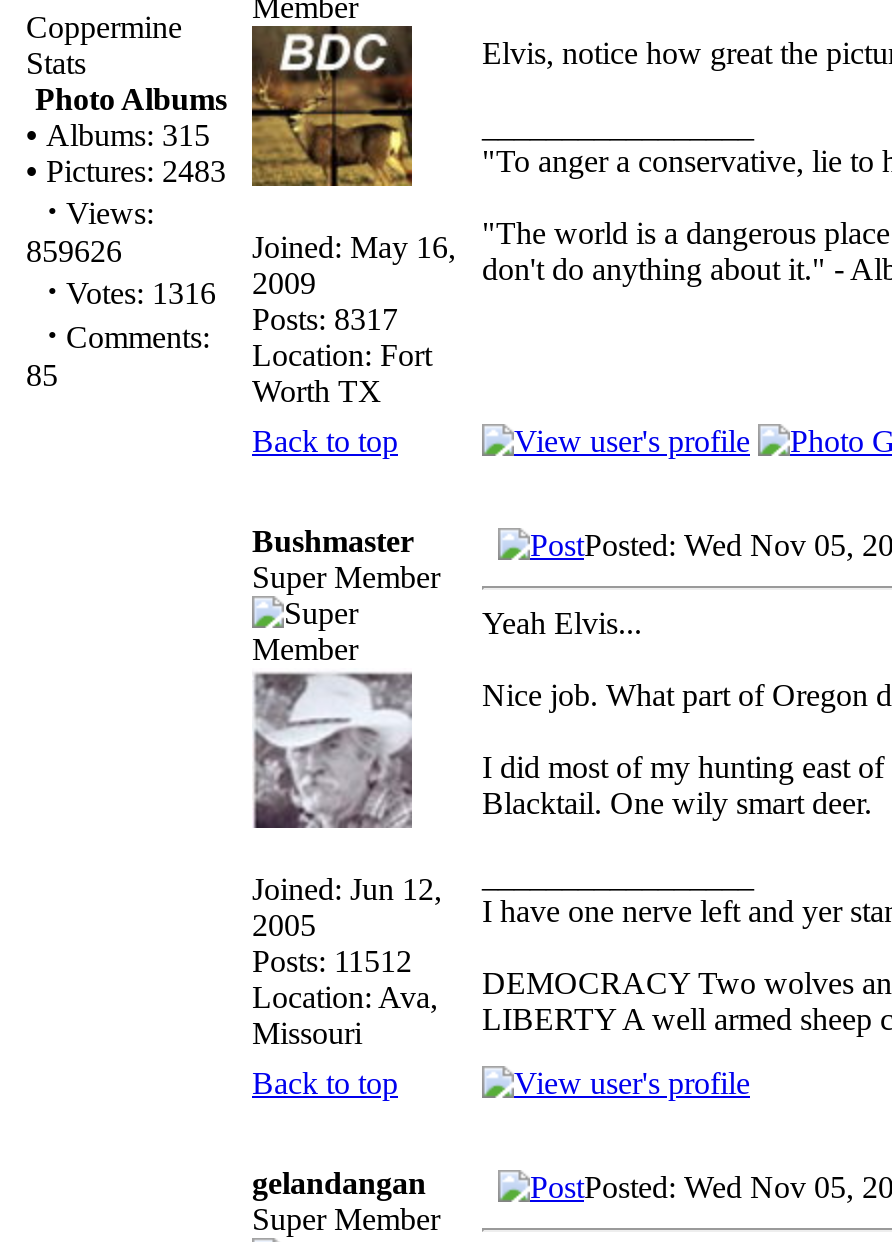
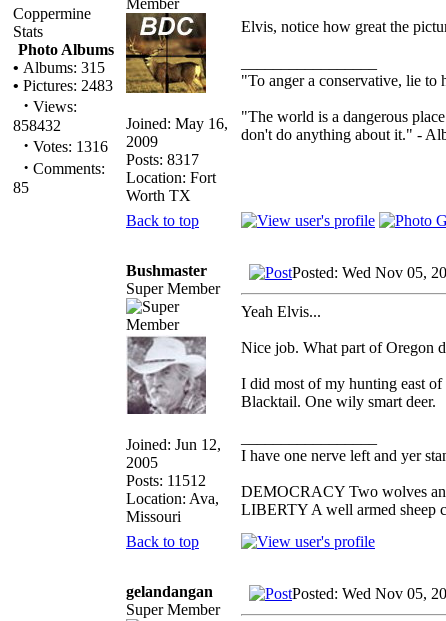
[26,234,122,268] 859626 -> [13,117,61,134] 858432

